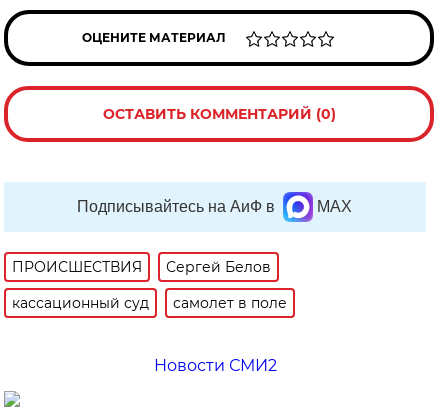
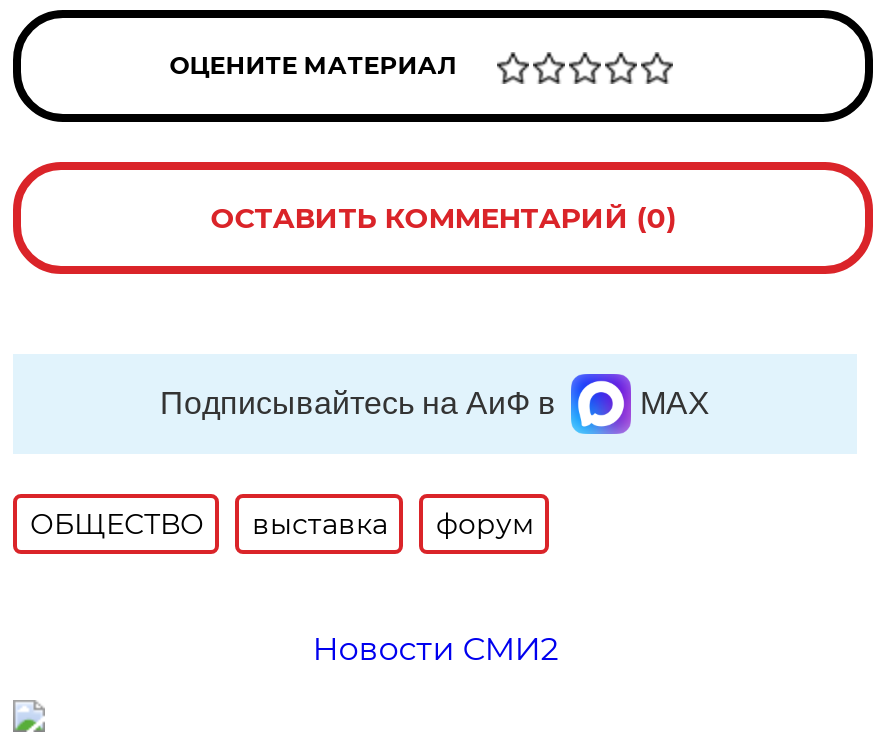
[12,258,287,312] ПРОИСШЕСТВИЯ | Сергей Белов | кассационный суд | самолет в поле -> [30,506,534,542] ОБЩЕСТВО | выставка | форум

